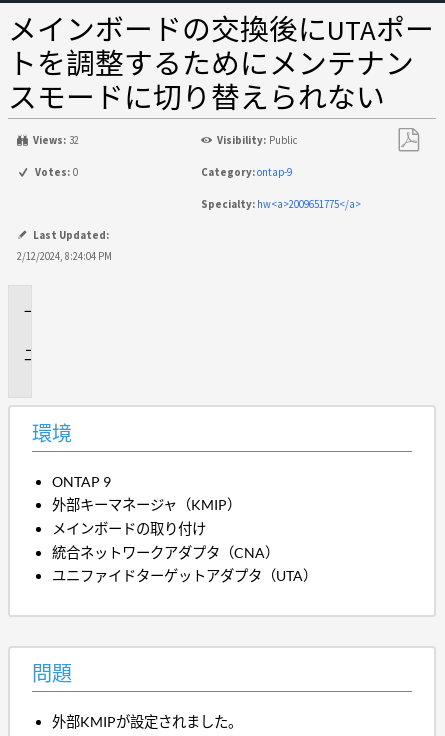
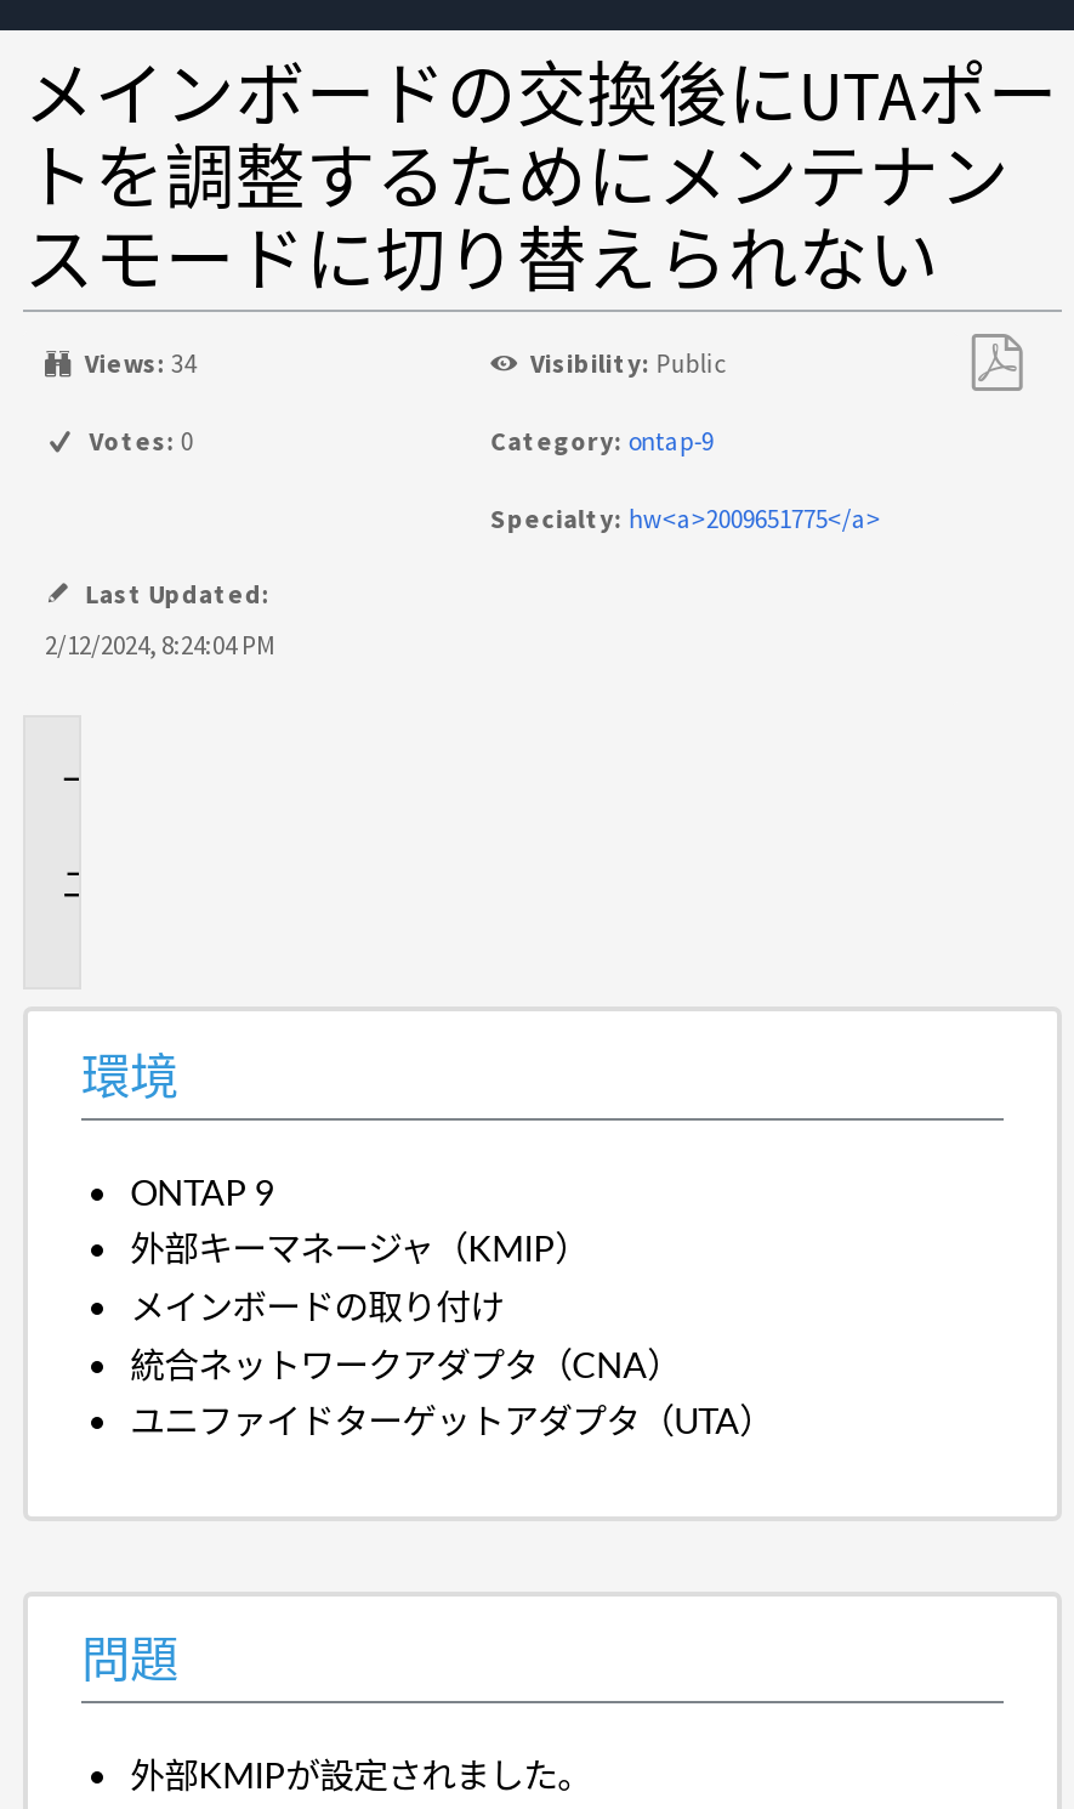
[33,133,79,147] Views: 32 -> [85,346,196,380] Views: 34

